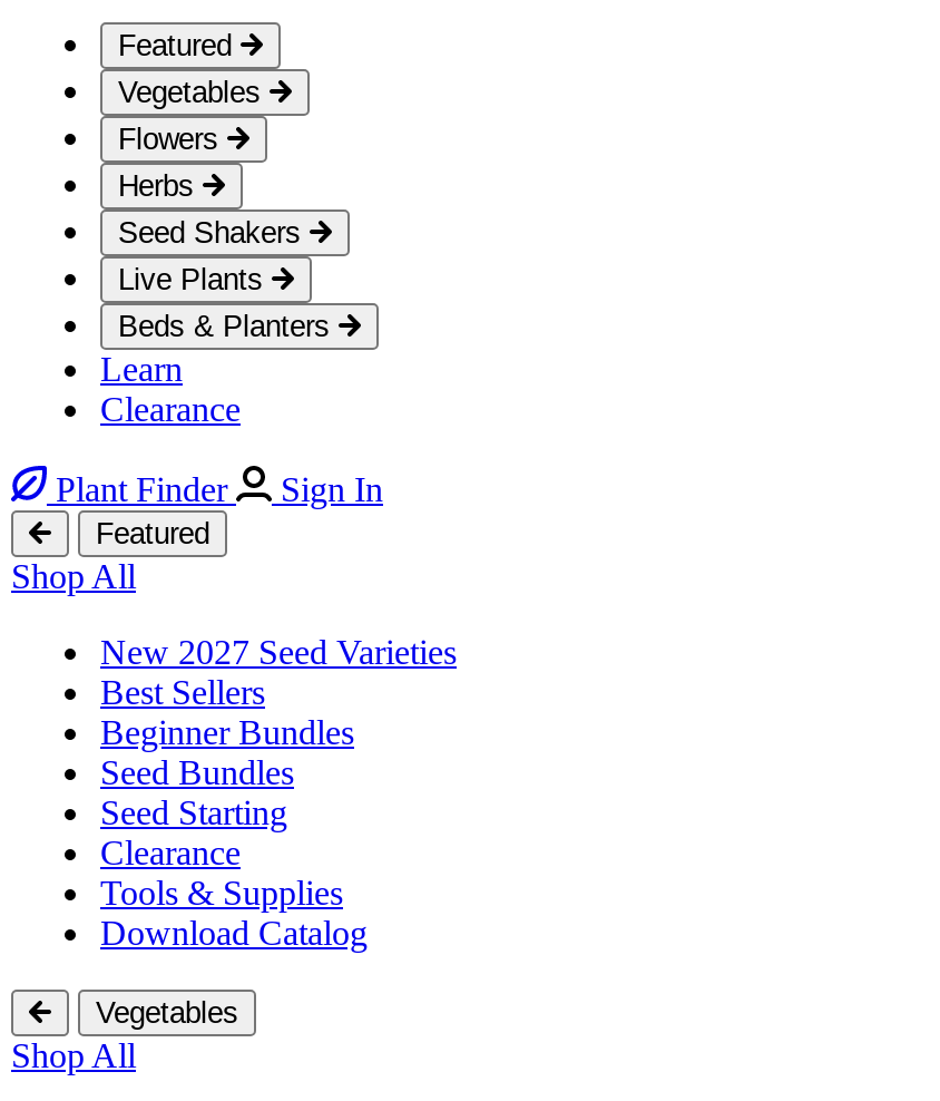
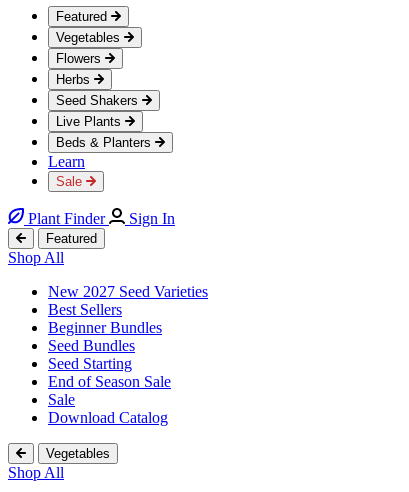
[100,390,241,428] Clearance -> [56,174,86,189] Sale
[100,833,343,911] Clearance | Tools & Supplies -> [48,373,171,408] End of Season Sale | Sale

